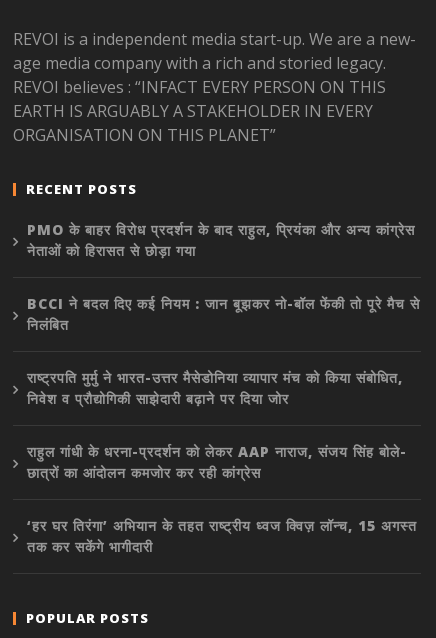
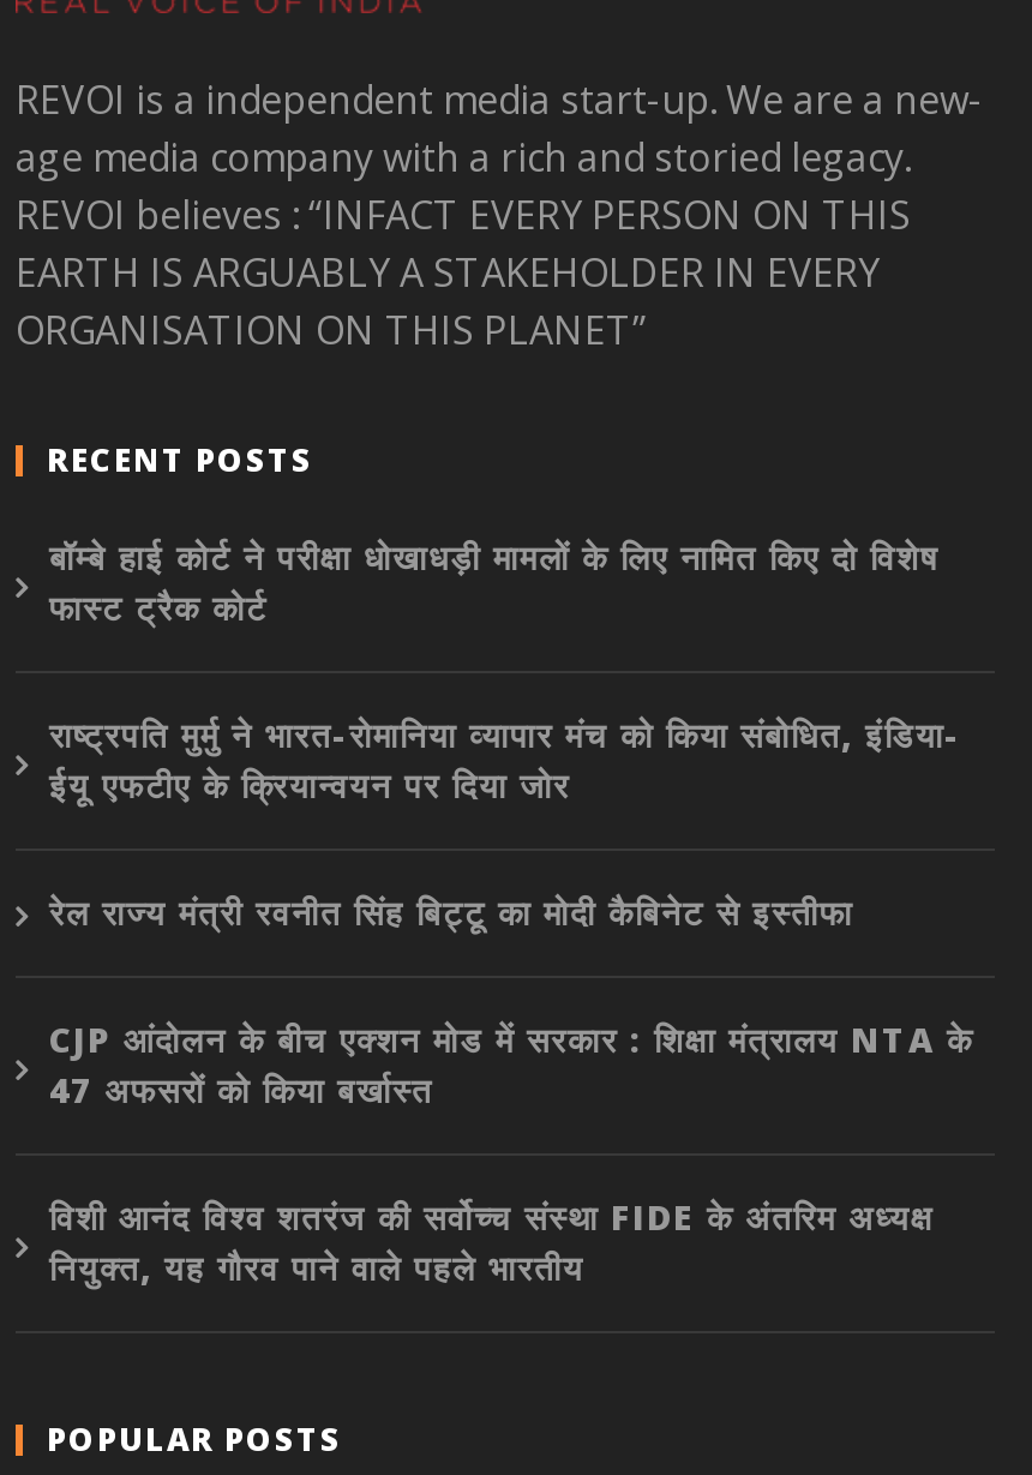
[27,220,415,260] PMO के बाहर विरोध प्रदर्शन के बाद राहुल, प्रियंका और अन्य कांग्रेस | नेताओं को हिरासत से छोड़ा गया -> [49,534,940,630] बॉम्बे हाई कोर्ट ने परीक्षा धोखाधड़ी मामलों के लिए नामित किए दो विशेष | फास्ट ट्रैक कोर्ट
[27,294,420,334] BCCI ने बदल दिए कई नियम : जान बूझकर नो-बॉल फेंकी तो पूरे मैच से | निलंबित -> [49,711,961,807] राष्ट्रपति मुर्मु ने भारत-रोमानिया व्‍यापार मंच को किया संबोधित, इंडिया- | ईयू एफटीए के क्रियान्वयन पर दिया जोर
[27,368,403,408] राष्ट्रपति मुर्मु ने भारत-उत्तर मैसेडोनिया व्यापार मंच को किया संबोधित, | निवेश व प्रौद्योगिकी साझेदारी बढ़ाने पर दिया जोर -> [49,889,853,935] रेल राज्य मंत्री रवनीत सिंह बिट्टू का मोदी कैबिनेट से इस्तीफा
[27,442,407,482] राहुल गांधी के धरना-प्रदर्शन को लेकर AAP नाराज, संजय सिंह बोले- | छात्रों का आंदोलन कमजोर कर रही कांग्रेस -> [49,1016,973,1112] CJP आंदोलन के बीच एक्शन मोड में सरकार : शिक्षा मंत्रालय NTA के | 47 अफसरों को किया बर्खास्त
[27,516,417,556] ‘हर घर तिरंगा’ अभियान के तहत राष्ट्रीय ध्वज क्विज़ लॉन्च, 15 अगस्त | तक कर सकेंगे भागीदारी -> [49,1194,935,1290] विशी आनंद विश्व शतरंज की सर्वोच्च संस्था FIDE के अंतरिम अध्यक्ष | नियुक्त, यह गौरव पाने वाले पहले भारतीय

